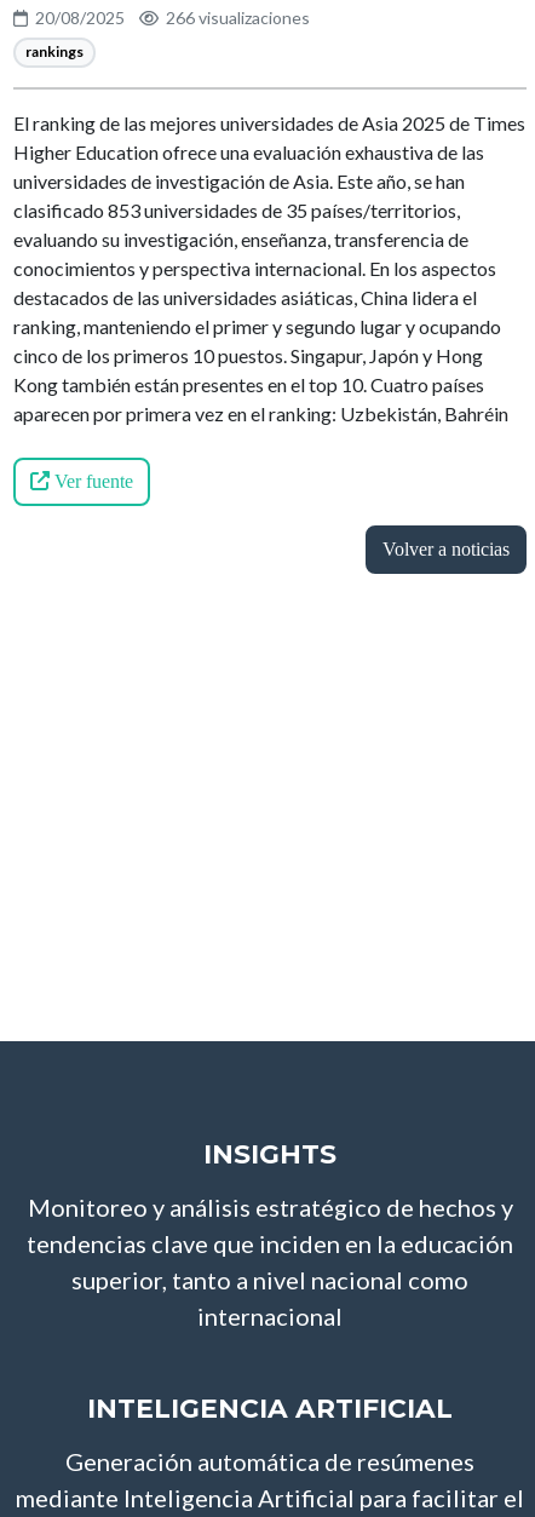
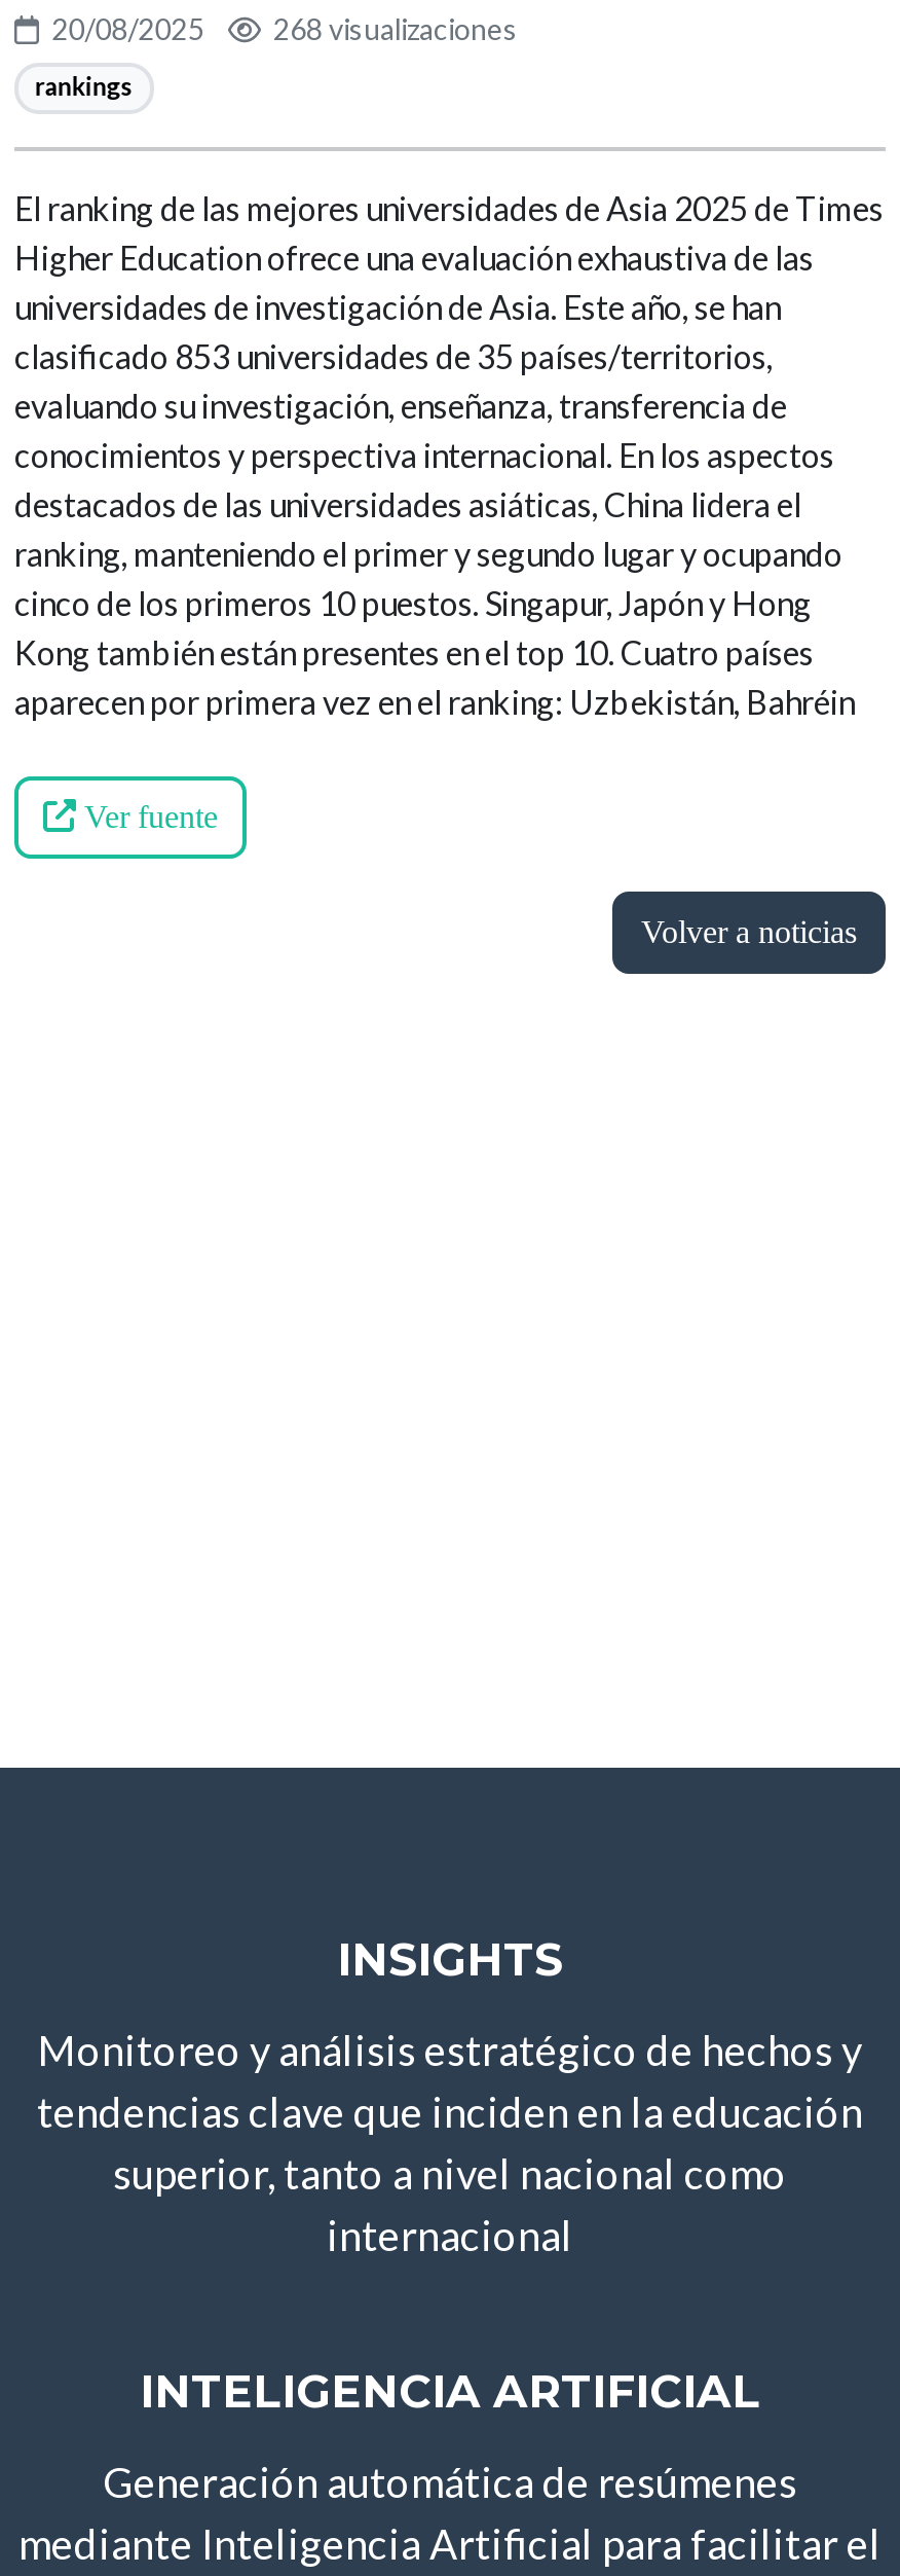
[159,8,310,28] 266 visualizaciones -> [261,12,518,47] 268 visualizaciones

